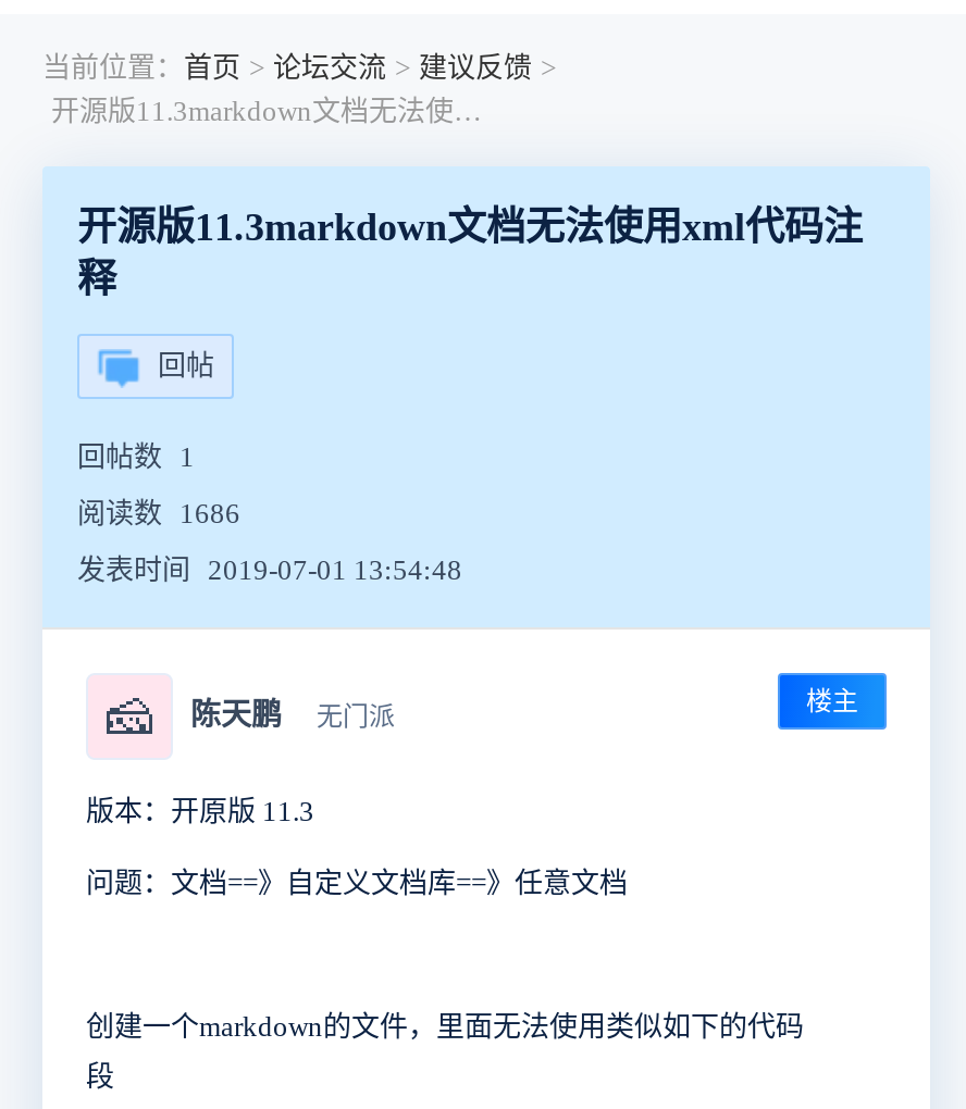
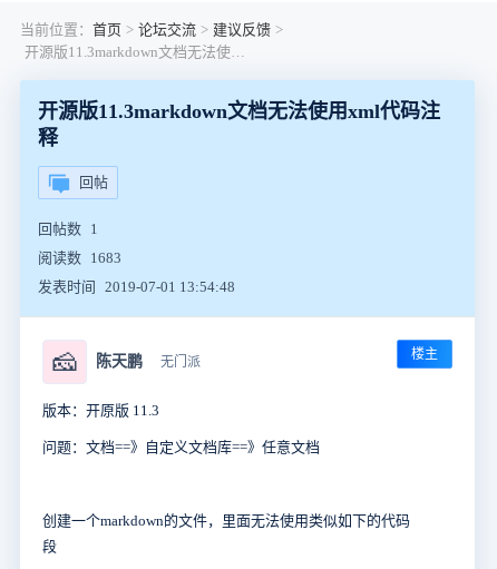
[77,497,240,529] 阅读数 1686 -> [38,249,121,266] 阅读数 1683

